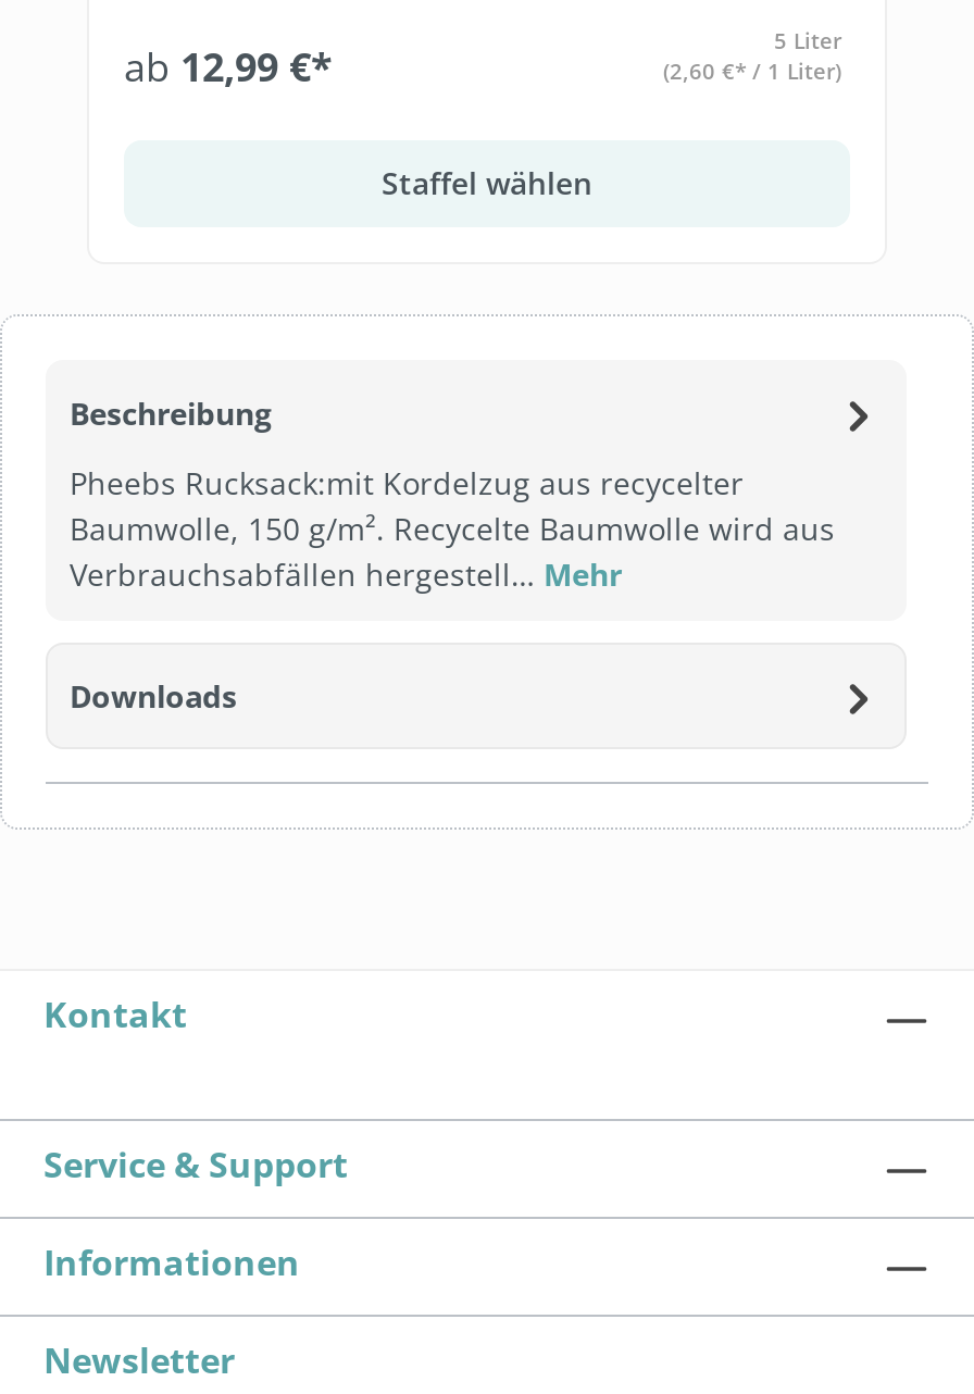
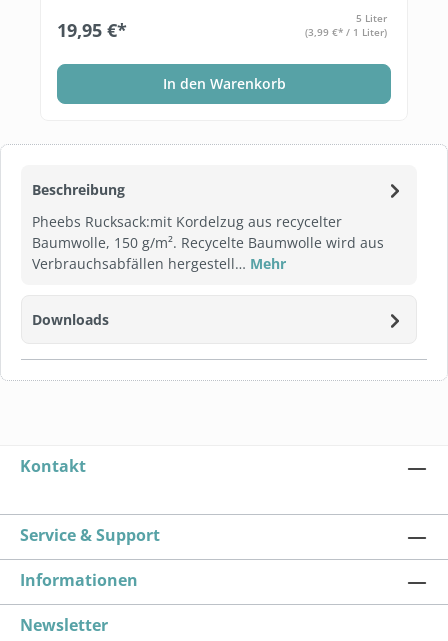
[124,40,333,92] ab 12,99 €* -> [57,18,127,42] 19,95 €*
[663,55,841,86] (2,60 €* / 1 Liter) -> [305,25,387,39] (3,99 €* / 1 Liter)
[382,162,592,203] Staffel wählen -> [162,74,285,93] In den Warenkorb

